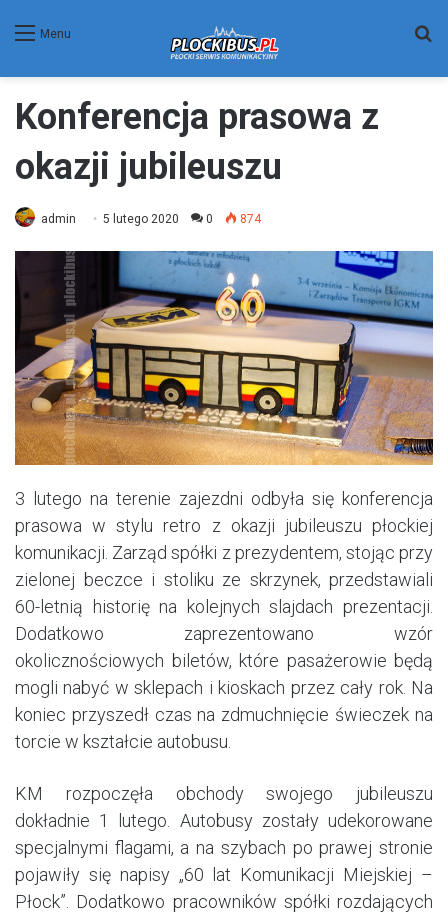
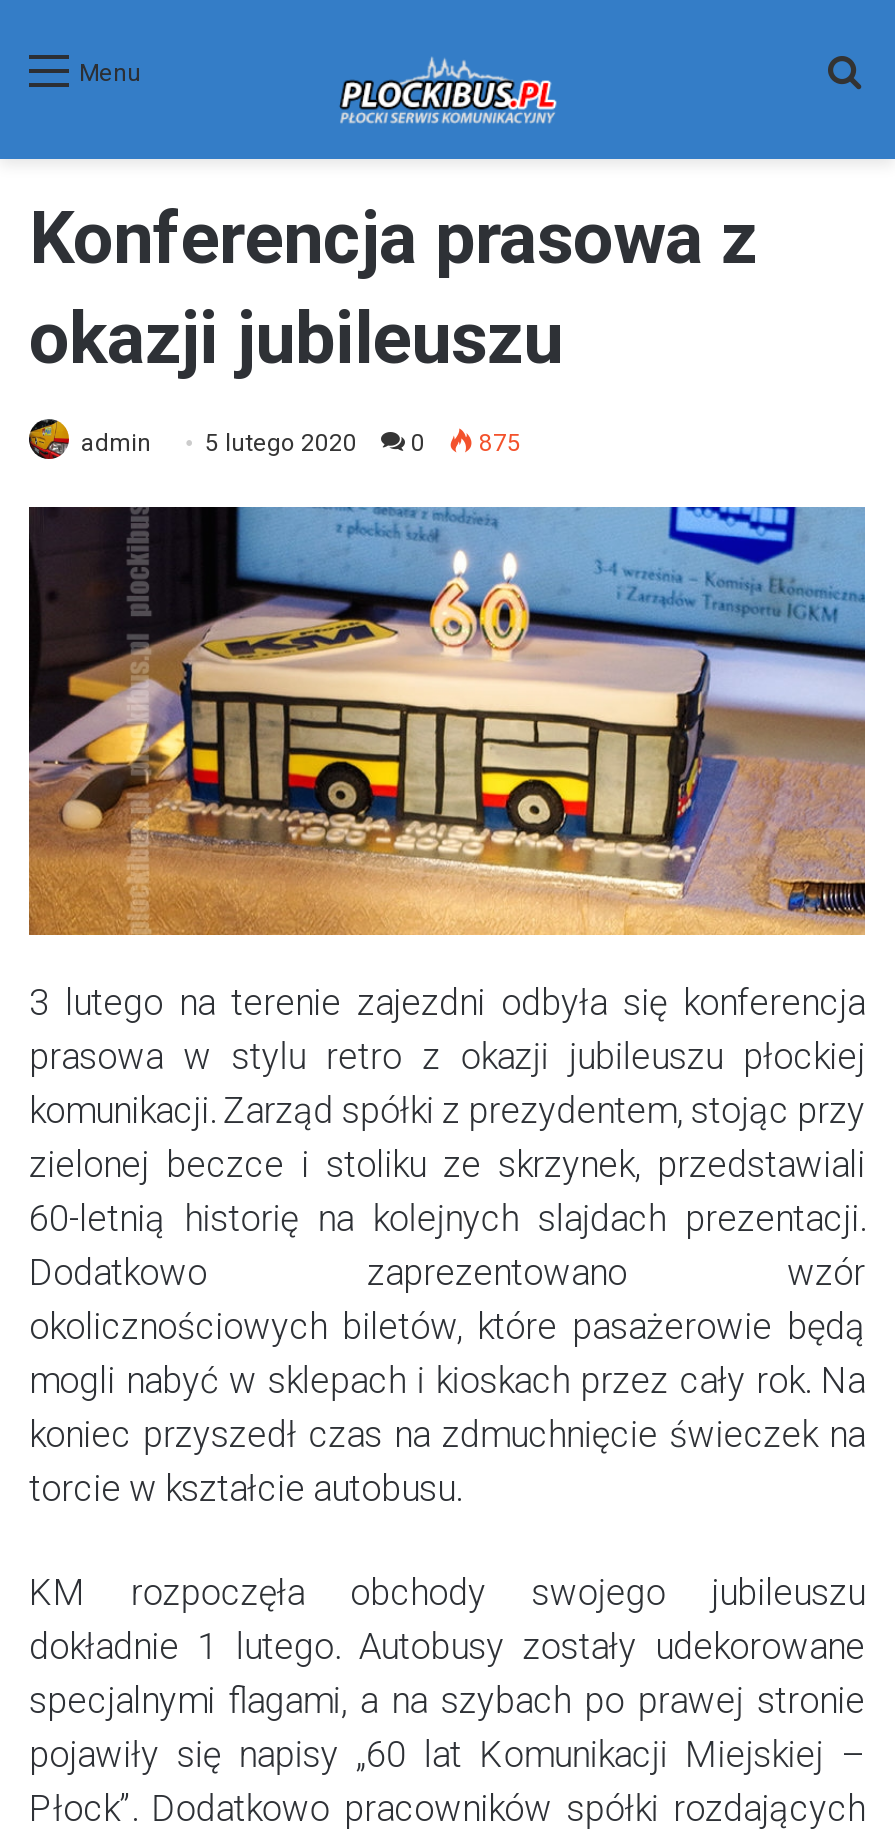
[41,212,261,226] admin 5 lutego 2020 0 874 -> [81,429,521,457] admin 5 lutego 2020 0 875

